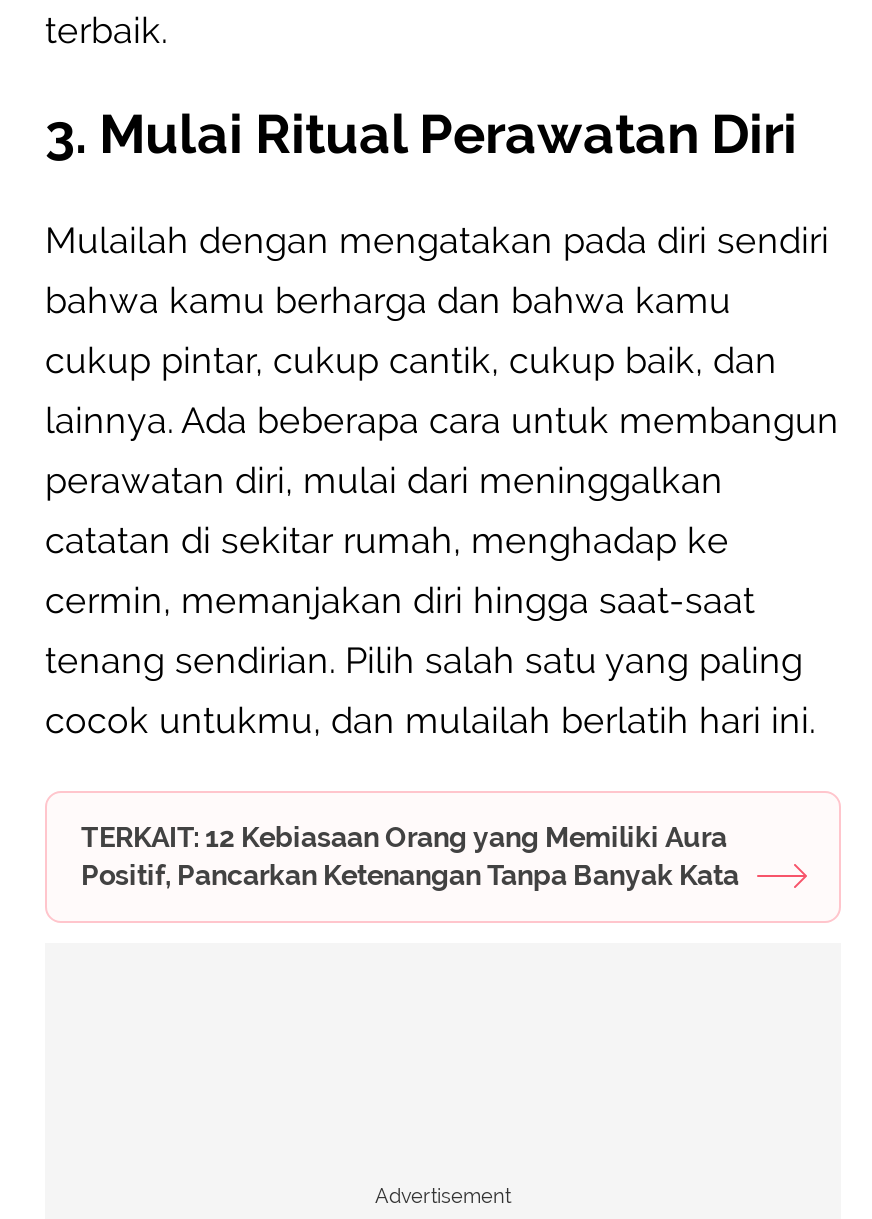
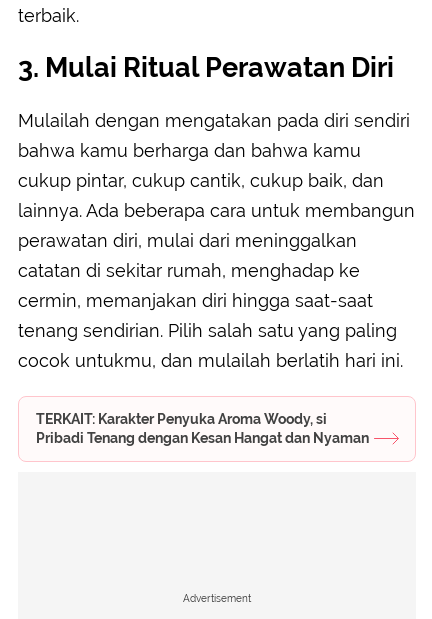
[81,820,739,890] TERKAIT: 12 Kebiasaan Orang yang Memiliki Aura | Positif, Pancarkan Ketenangan Tanpa Banyak Kata -> [36,411,369,446] TERKAIT: Karakter Penyuka Aroma Woody, si | Pribadi Tenang dengan Kesan Hangat dan Nyaman

